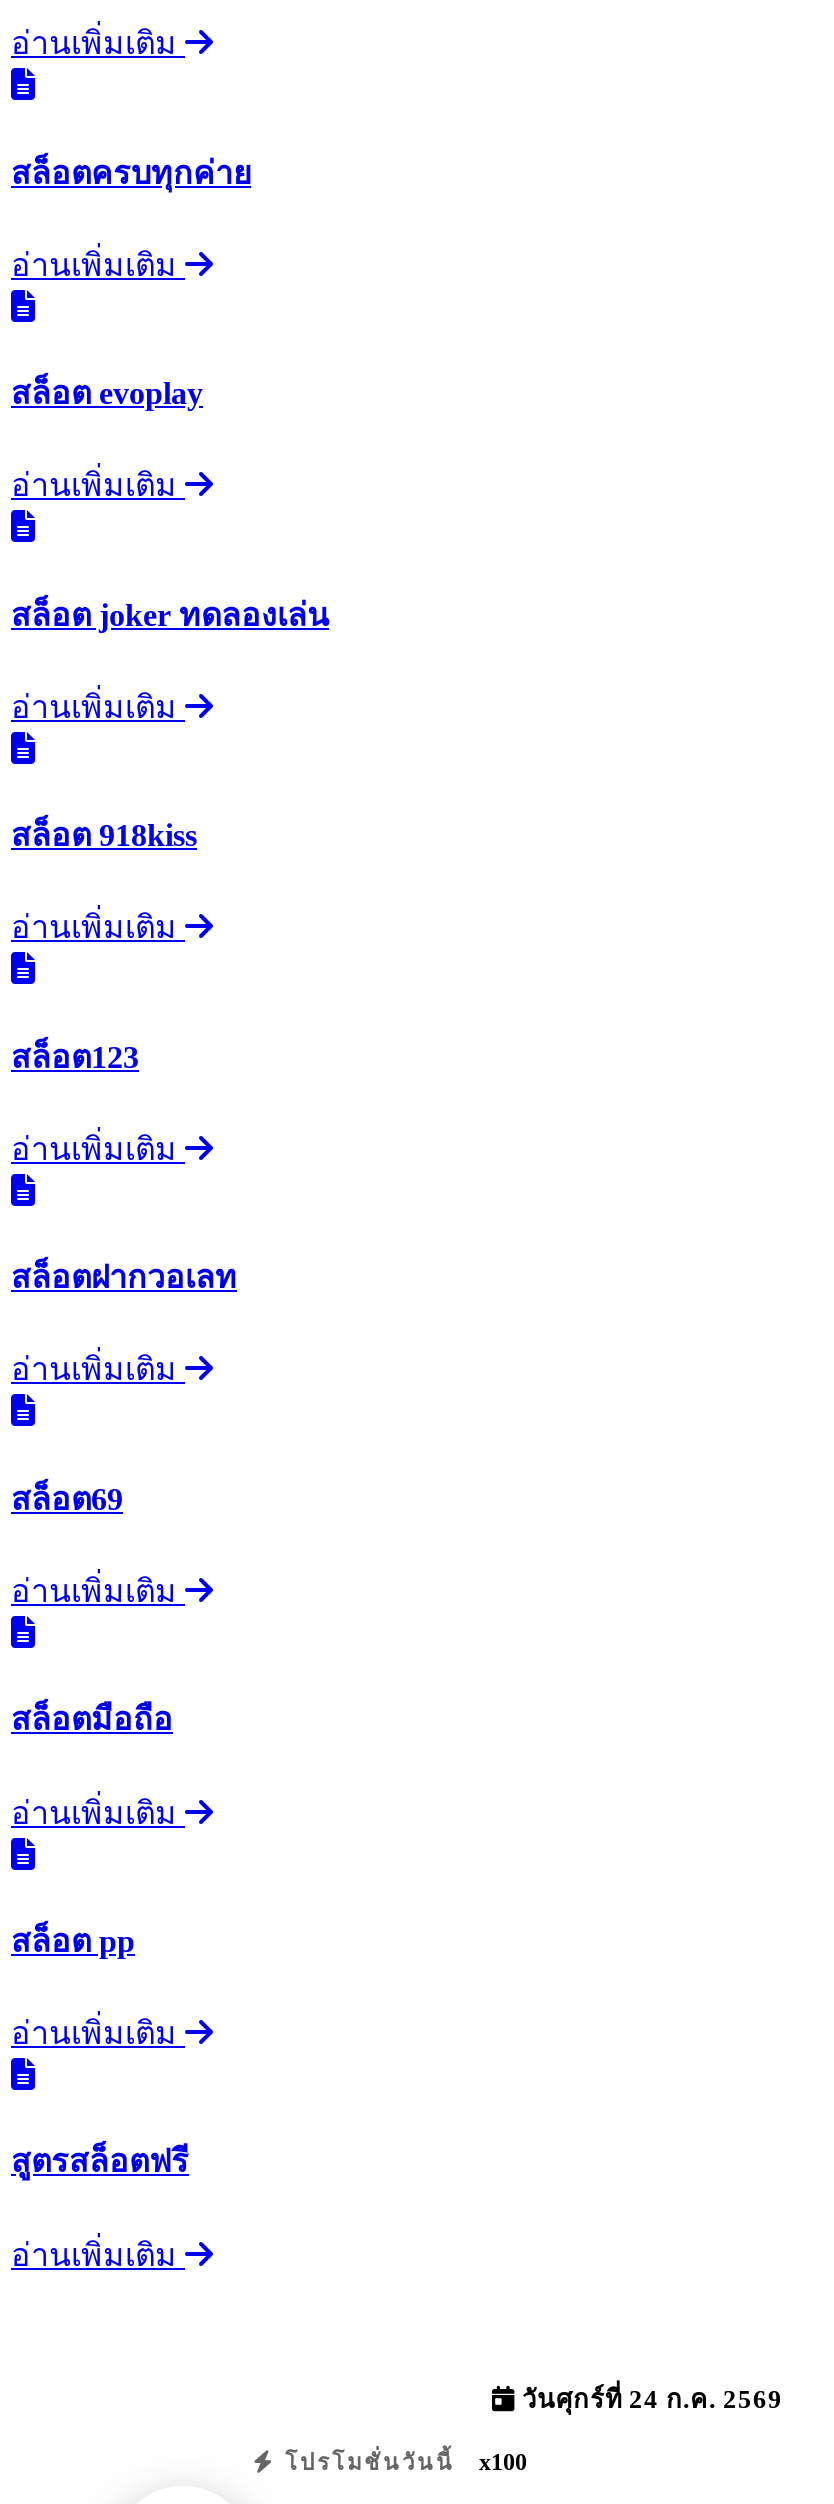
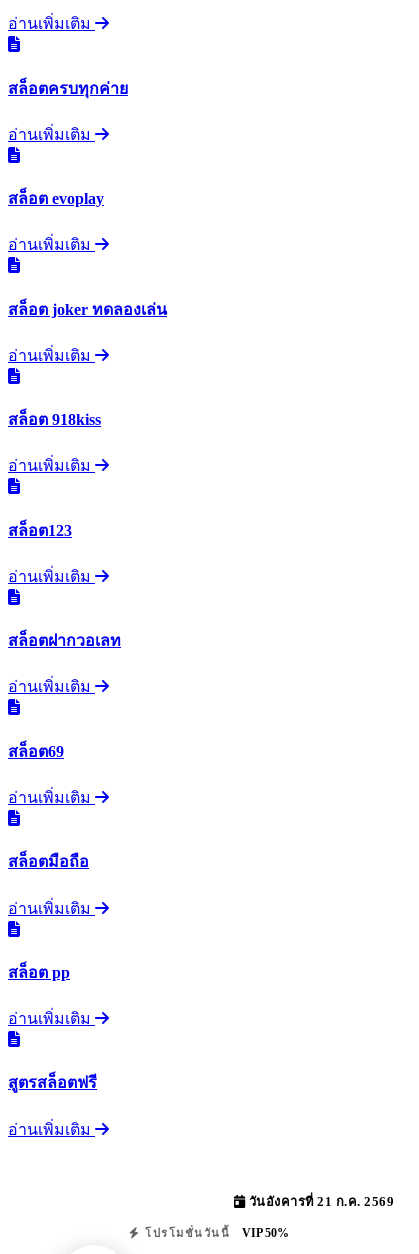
[515,2385,783,2413] วันศุกร์ที่ 24 ก.ค. 2569 -> [245,1195,394,1209] วันอังคารที่ 21 ก.ค. 2569
[276,2447,527,2475] โปรโมชั่นวันนี้ x100 -> [140,1226,289,1240] โปรโมชั่นวันนี้ VIP 50%

